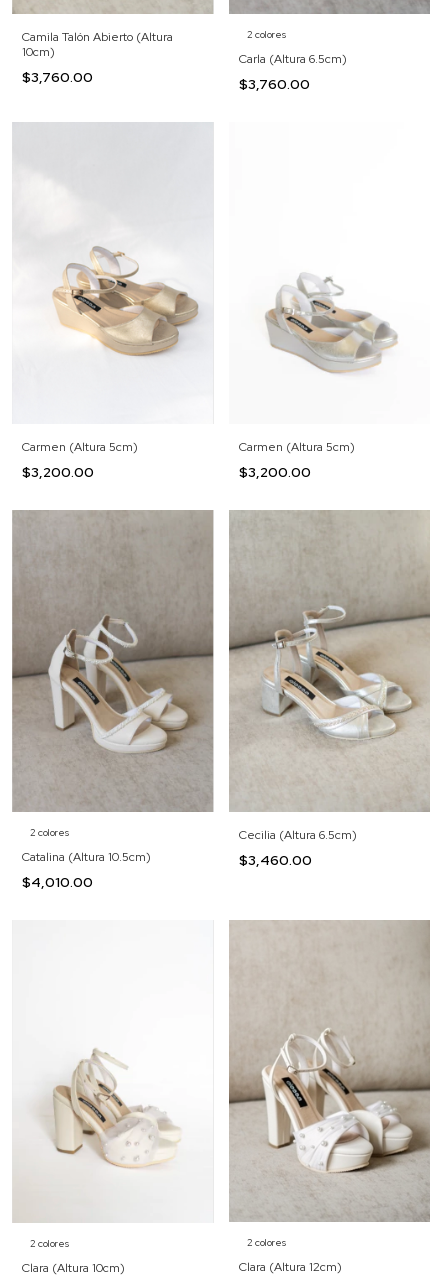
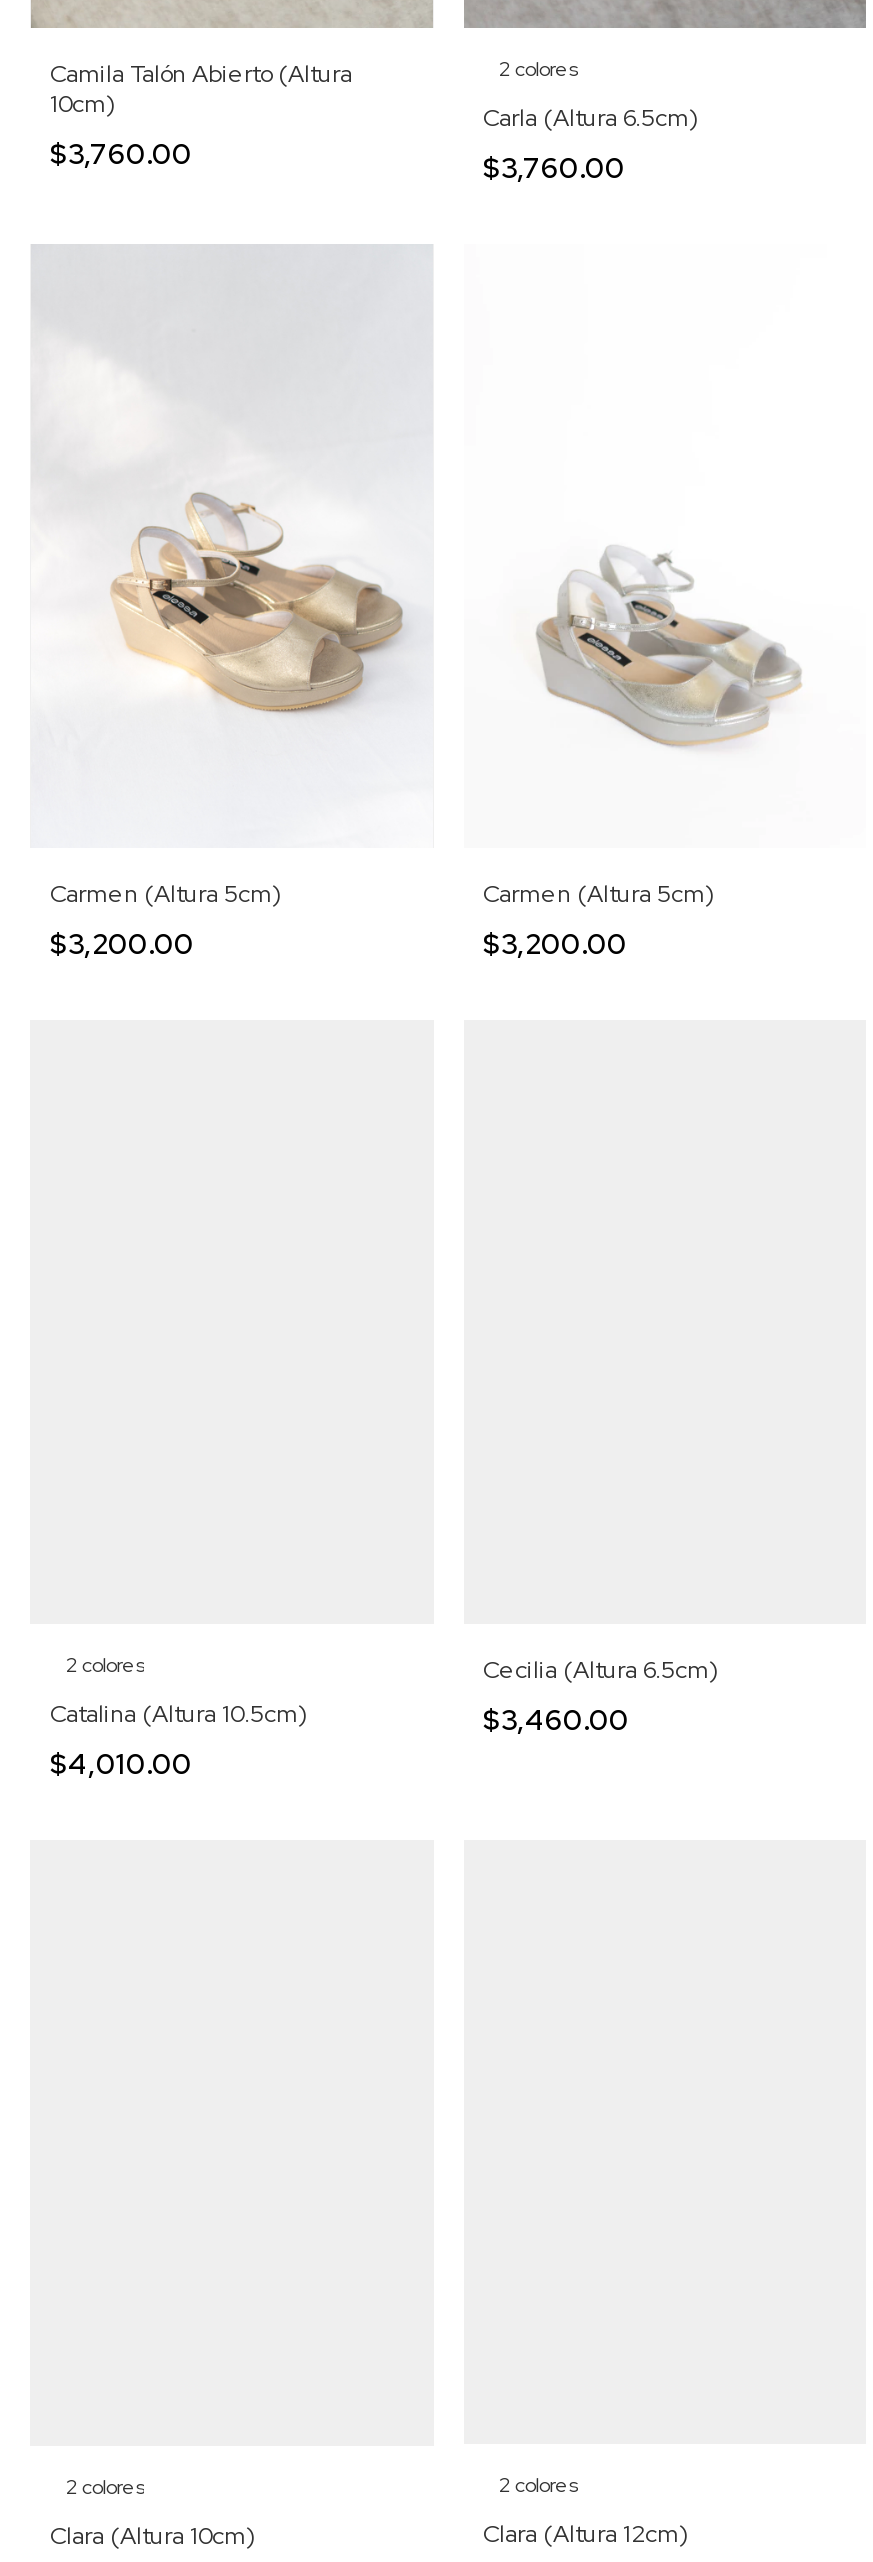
[11,509,214,813] [image] -> none
[228,510,431,812] [image] -> none
[228,919,431,1223] [image] -> none
[13,1048,180,1222] [image] -> none

